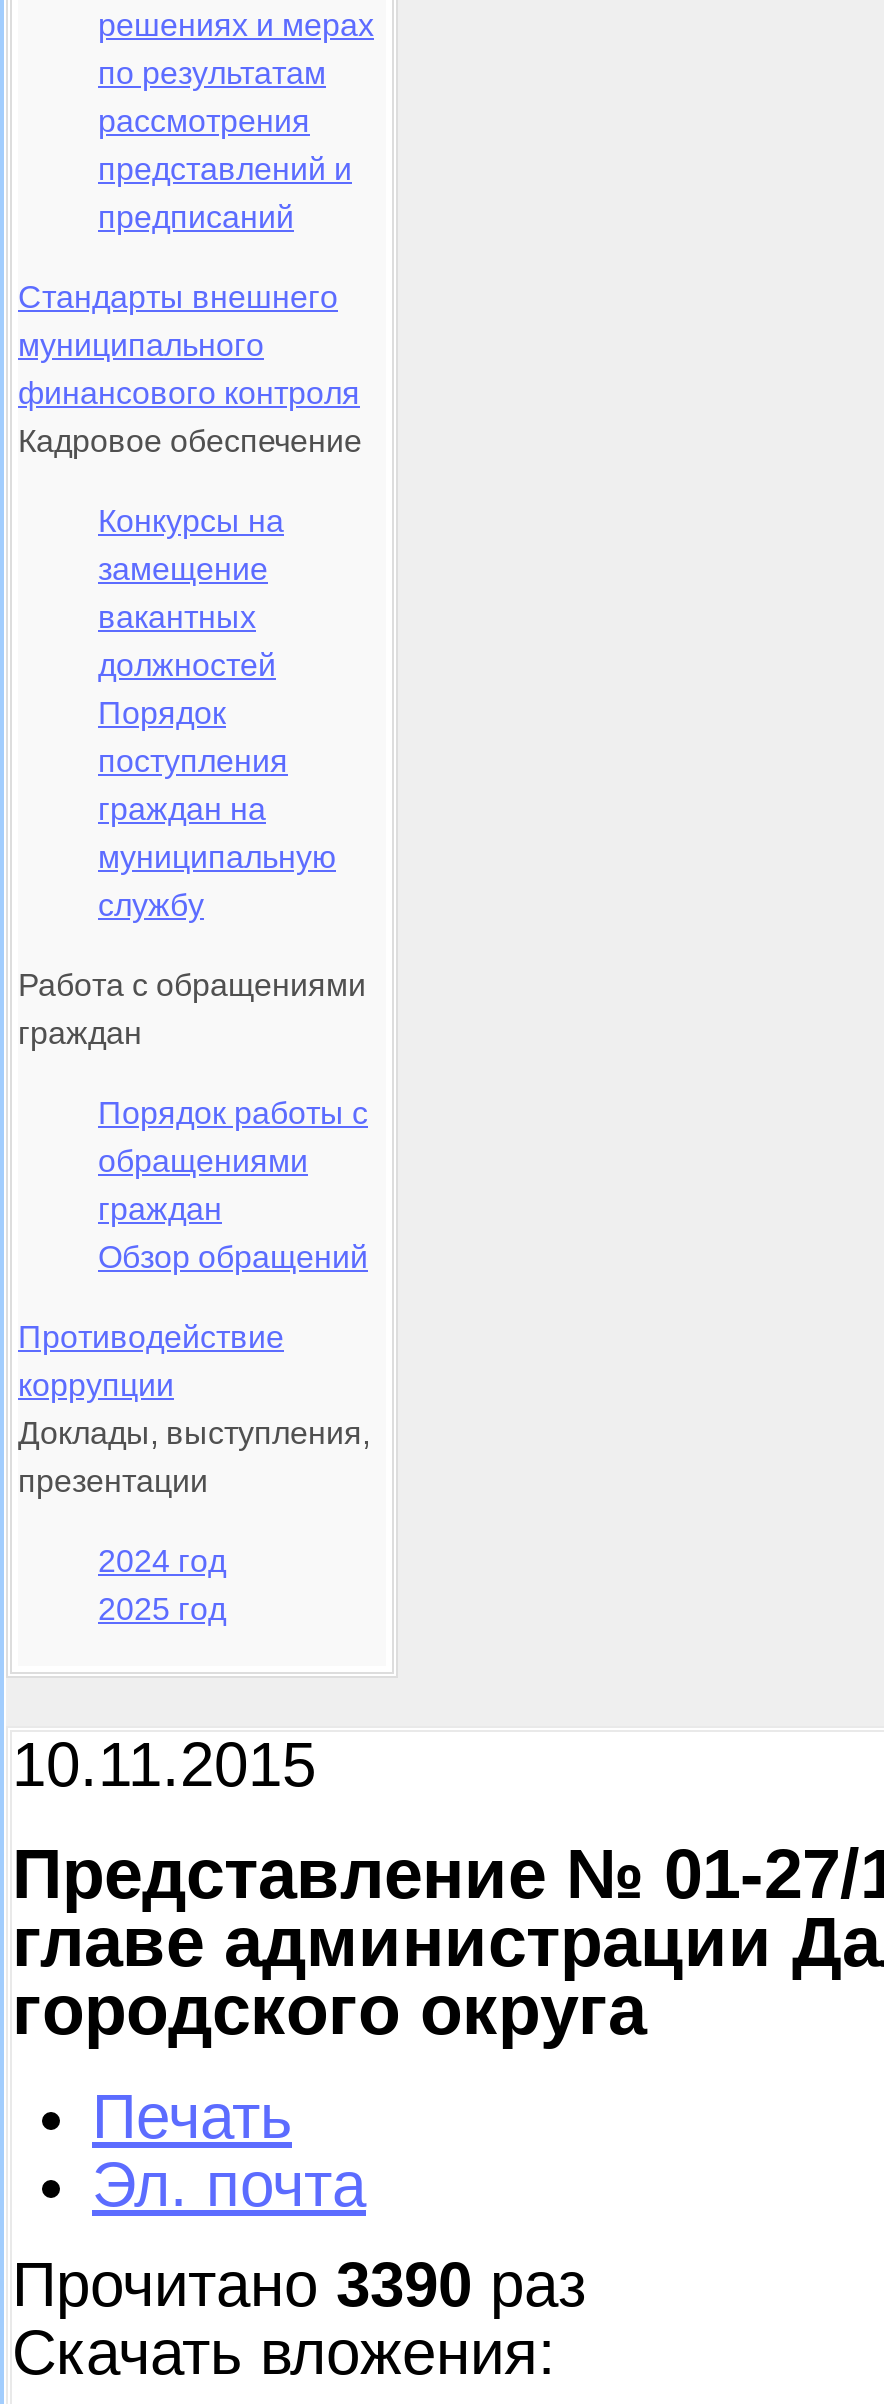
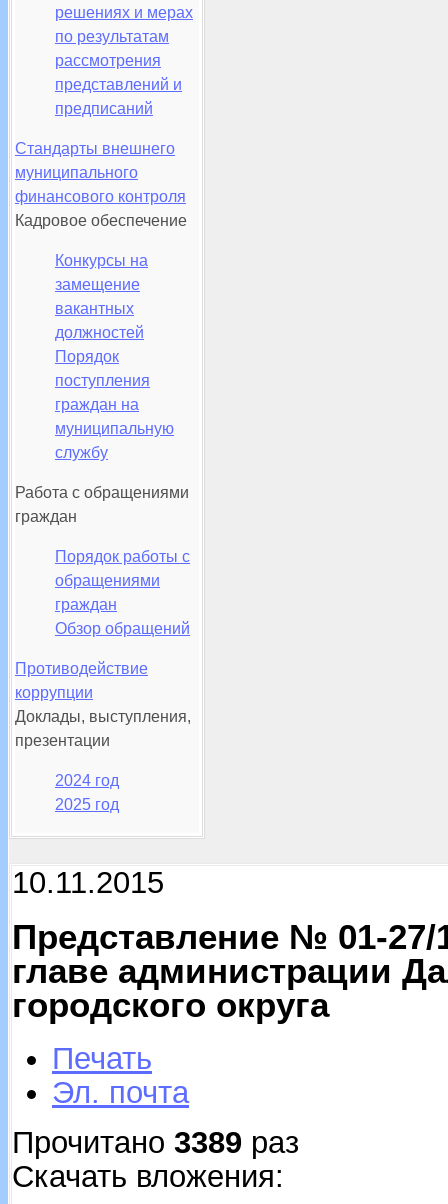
[12,2250,586,2320] Прочитано 3390 раз -> [12,1125,299,1160] Прочитано 3389 раз

